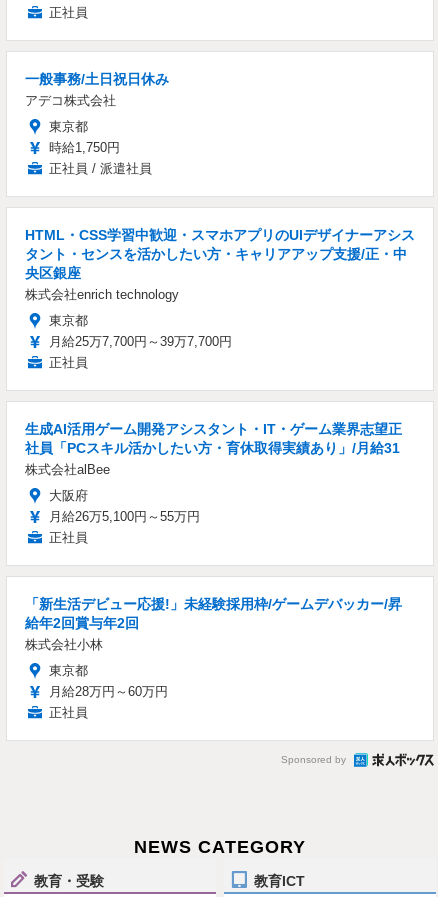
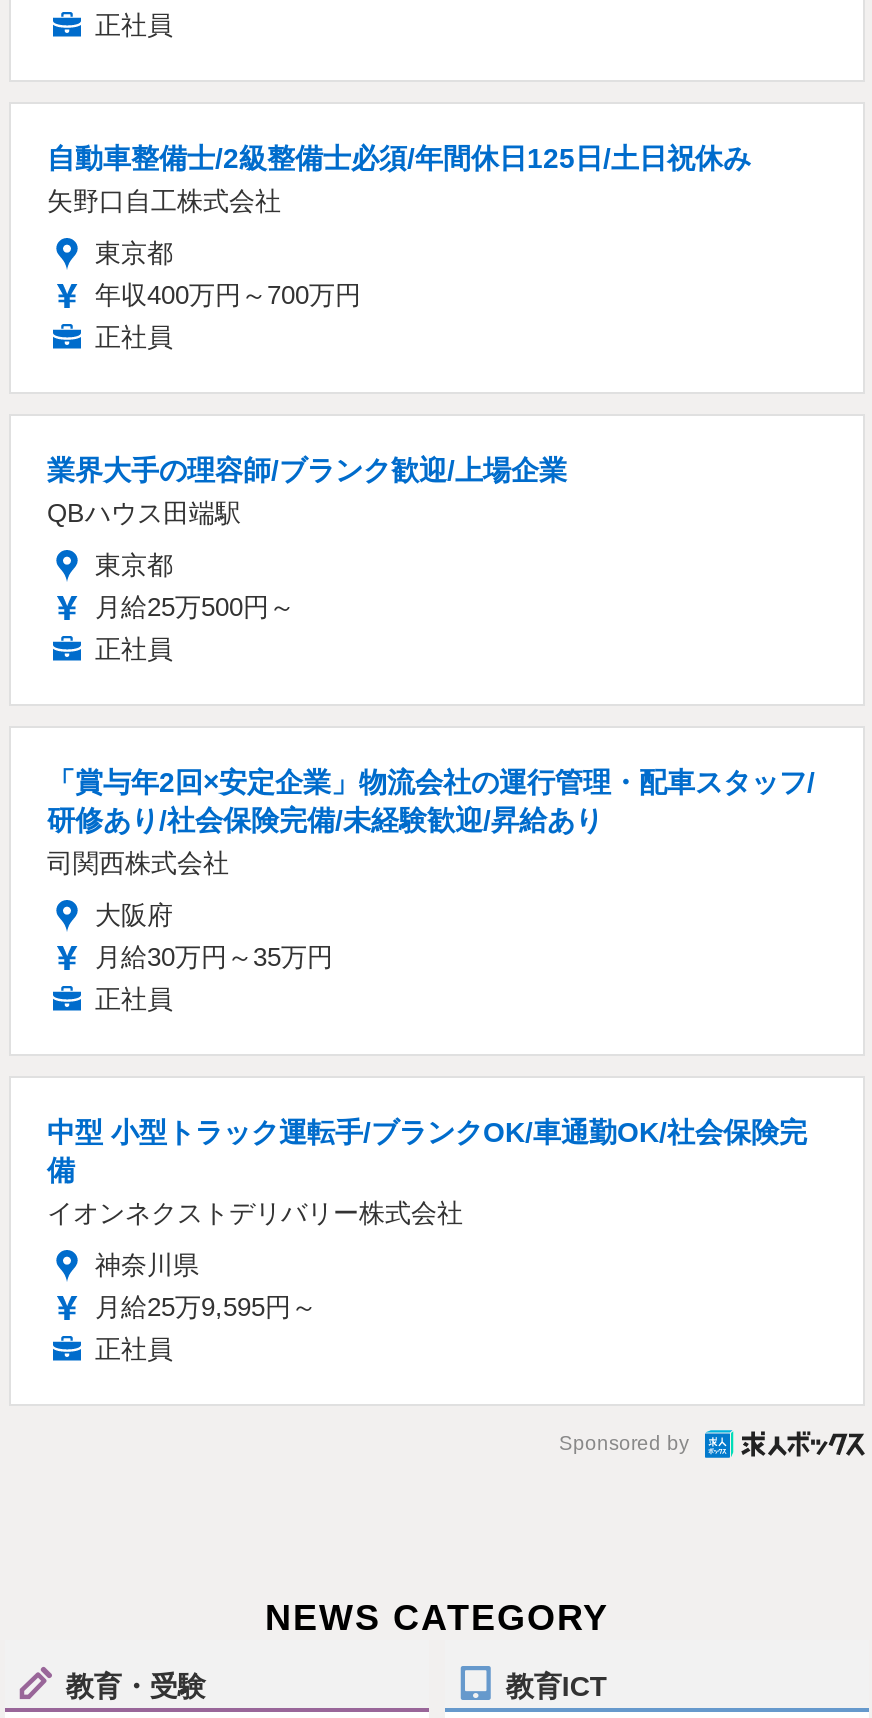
[25,71,169,108] 一般事務/土日祝日休み | アデコ株式会社 -> [47,141,751,215] 自動車整備士/2級整備士必須/年間休日125日/土日祝休み | 矢野口自工株式会社
[49,140,152,176] 時給1,750円 | 正社員 / 派遣社員 -> [95,279,361,351] 年収400万円～700万円 | 正社員
[25,227,415,302] HTML・CSS学習中歓迎・スマホアプリのUIデザイナーアシス | タント・センスを活かしたい方・キャリアアップ支援/正・中 | 央区銀座 | 株式会社enrich technology -> [47,453,567,527] 業界大手の理容師/ブランク歓迎/上場企業 | QBハウス田端駅
[49,334,232,349] 月給25万7,700円～39万7,700円 -> [95,591,295,621] 月給25万500円～
[25,421,402,477] 生成AI活用ゲーム開発アシスタント・IT・ゲーム業界志望正 | 社員「PCスキル活かしたい方・育休取得実績あり」/月給31 | 株式会社alBee -> [47,765,815,877] 「賞与年2回×安定企業」物流会社の運行管理・配車スタッフ/ | 研修あり/社会保険完備/未経験歓迎/昇給あり | 司関西株式会社
[49,509,200,524] 月給26万5,100円～55万円 -> [95,941,333,971] 月給30万円～35万円
[25,596,402,652] 「新生活デビュー応援!」未経験採用枠/ゲームデバッカー/昇 | 給年2回賞与年2回 | 株式会社小林 -> [47,1115,807,1227] 中型 小型トラック運転手/ブランクOK/車通勤OK/社会保険完 | 備 | イオンネクストデリバリー株式会社
[49,663,168,699] 東京都 | 月給28万円～60万円 -> [95,1249,317,1321] 神奈川県 | 月給25万9,595円～

